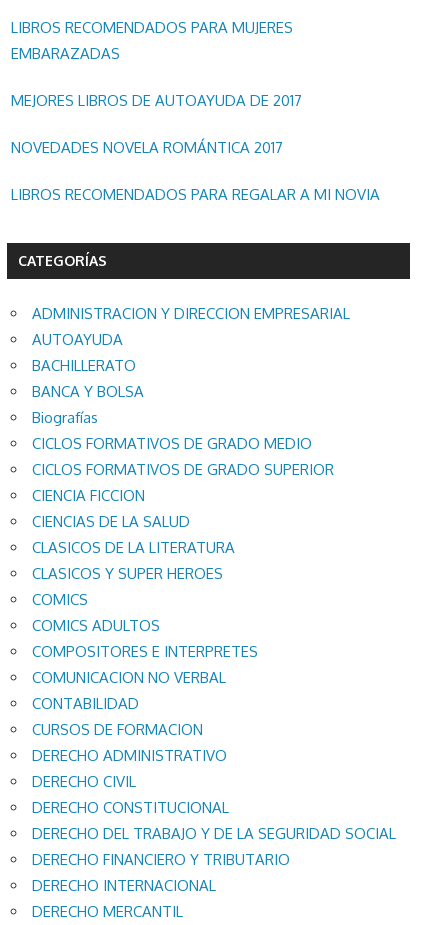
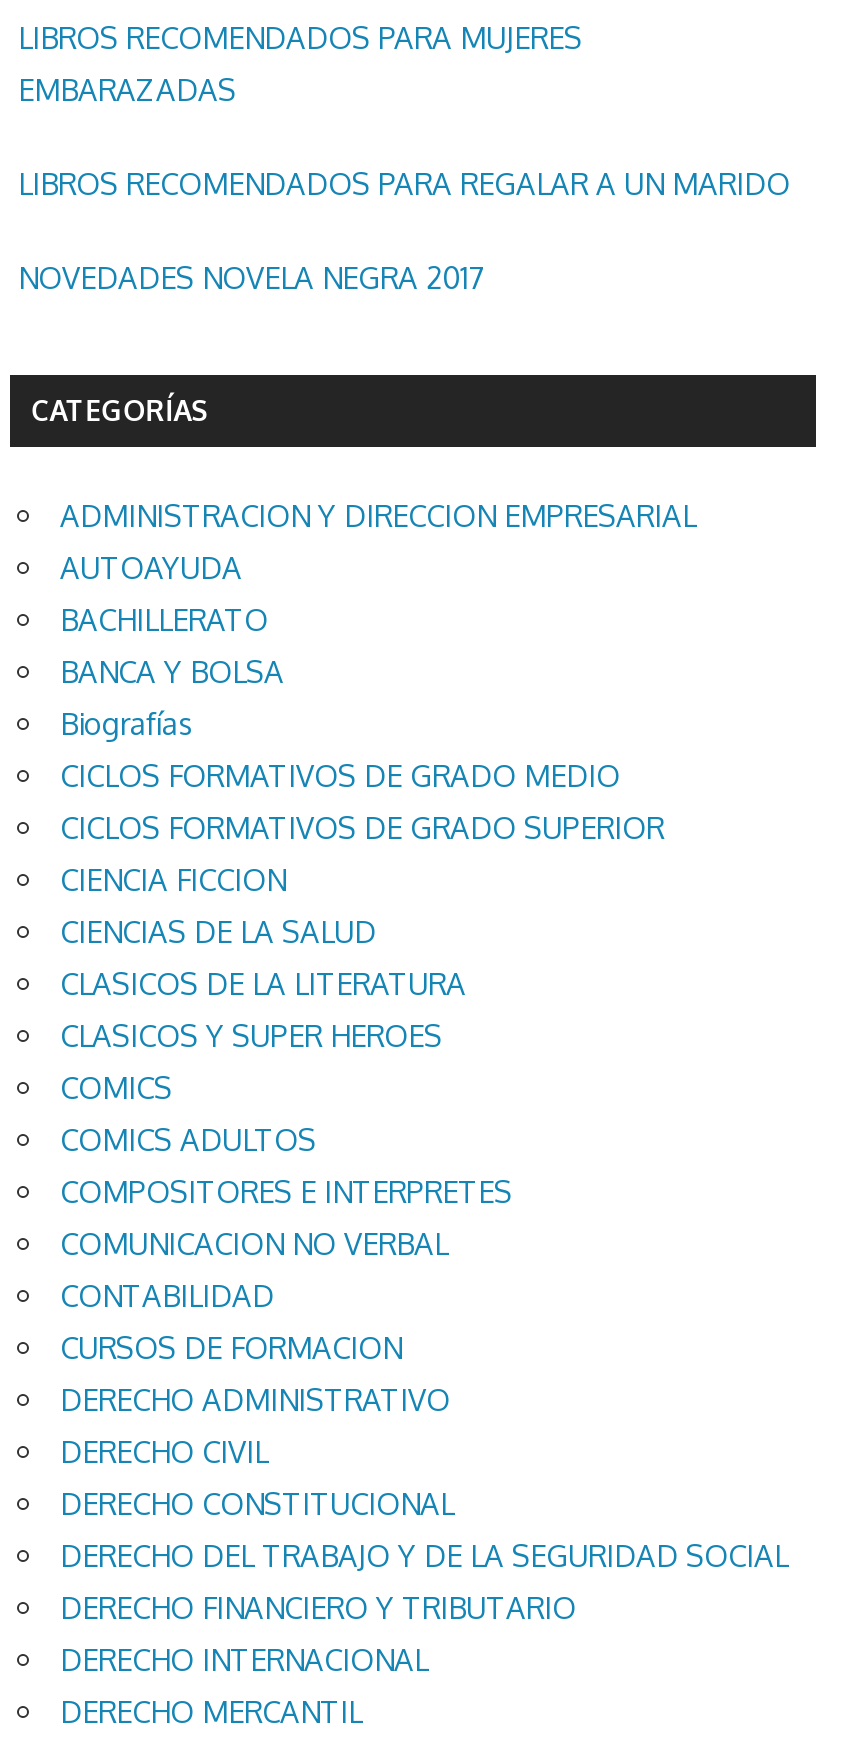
[11,91,380,204] MEJORES LIBROS DE AUTOAYUDA DE 2017 | NOVEDADES NOVELA ROMÁNTICA 2017 | LIBROS RECOMENDADOS PARA REGALAR A MI NOVIA -> [18,164,790,296] LIBROS RECOMENDADOS PARA REGALAR A UN MARIDO | NOVEDADES NOVELA NEGRA 2017

